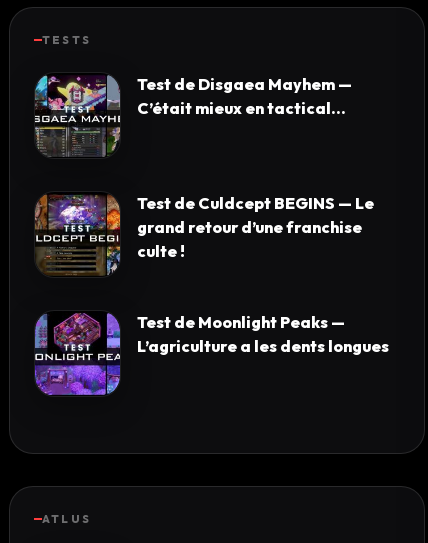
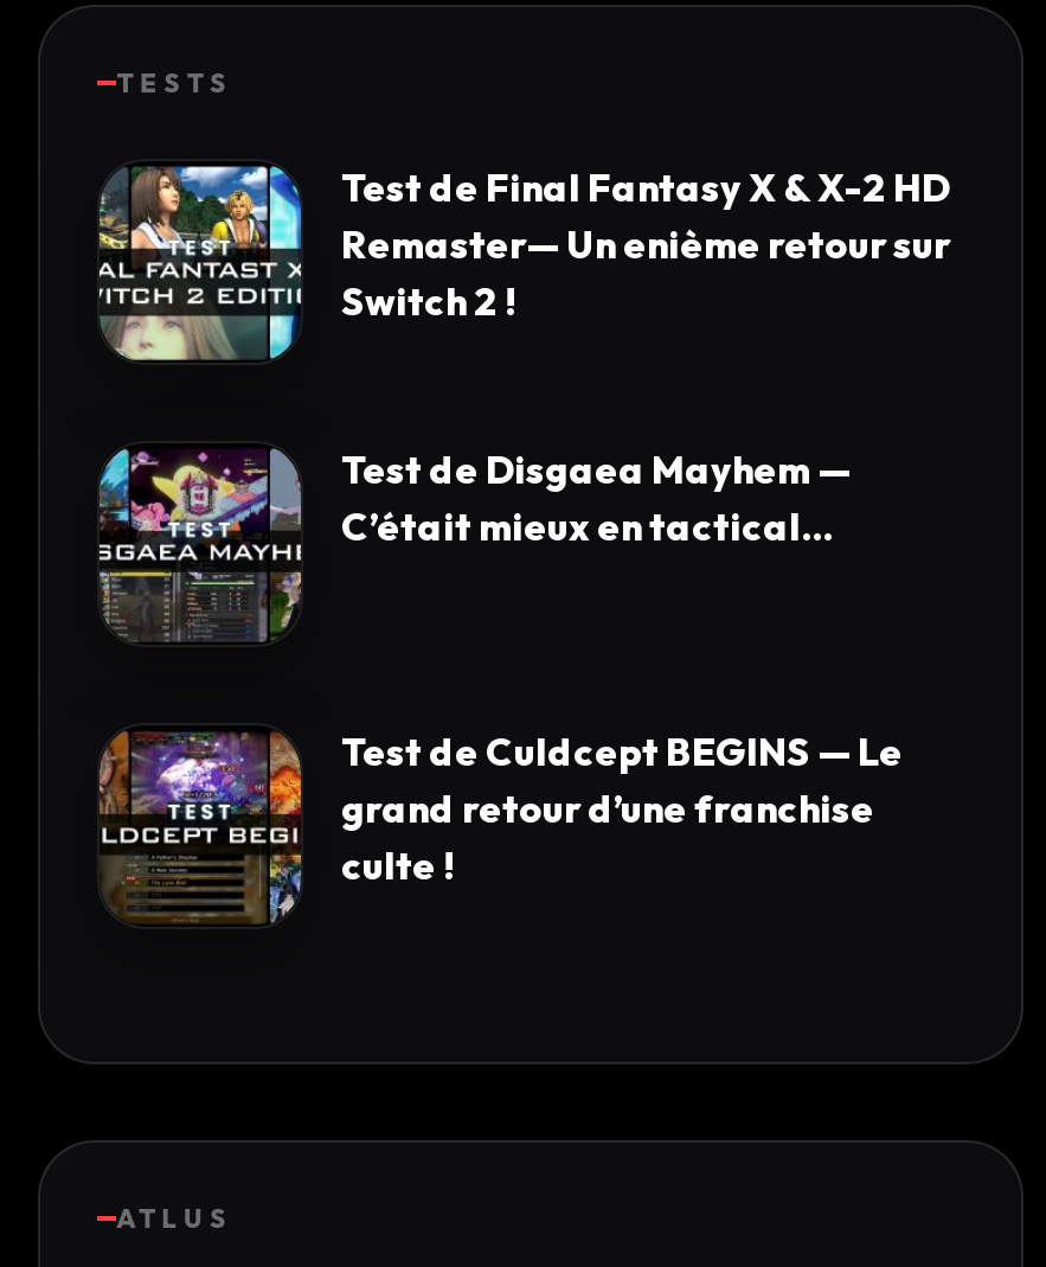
none -> [100,164,950,363] [image] | Test de Final Fantasy X & X-2 HD | Remaster— Un enième retour sur | Switch 2 !
moved [33,73,374,261] -> [95,443,903,889]: [image] | Test de Disgaea Mayhem — | C’était mieux en tactical… | Test de Culdcept BEGINS — Le | grand retour d’une franchise | culte !
[34,312,389,396] [image] | Test de Moonlight Peaks — | L’agriculture a les dents longues -> none

